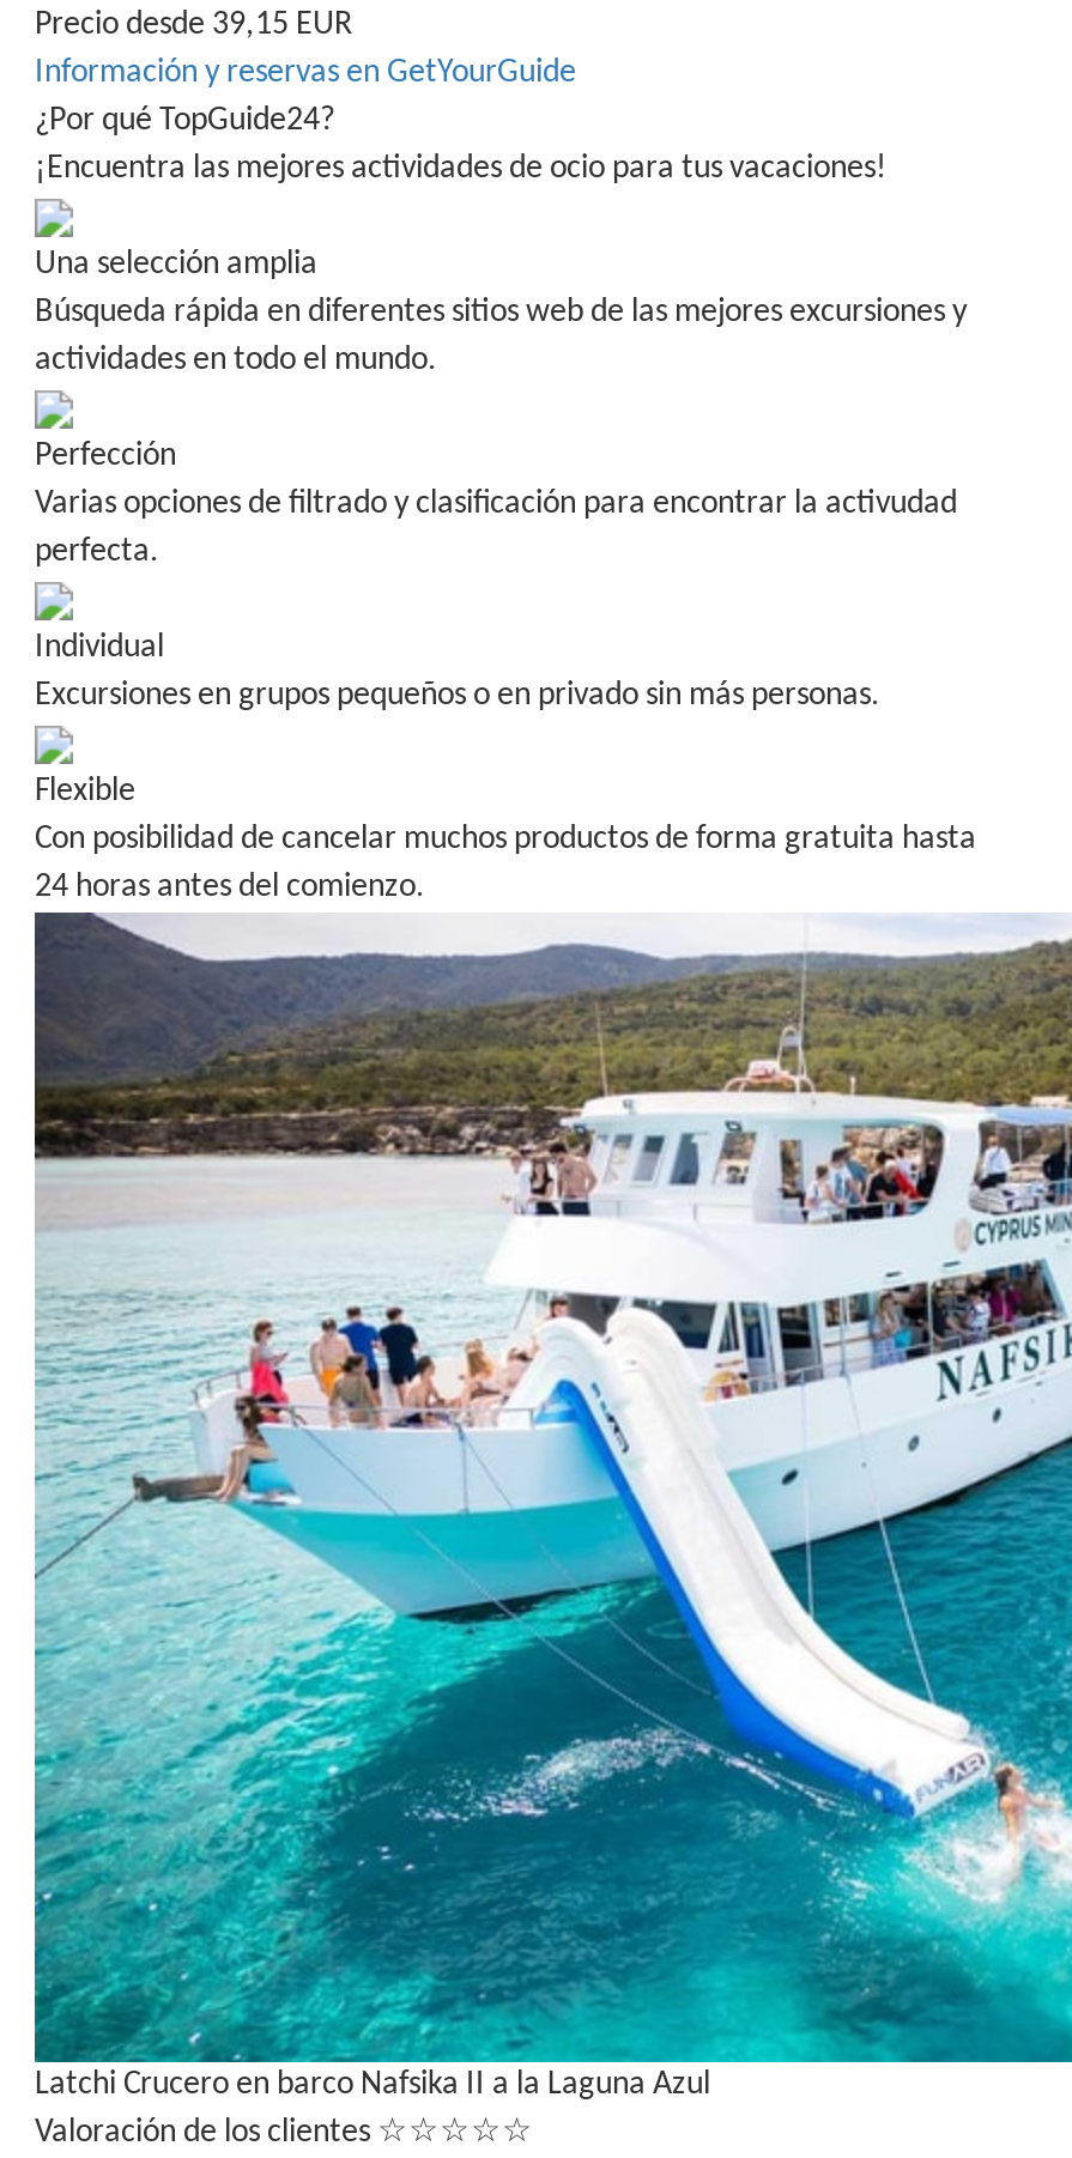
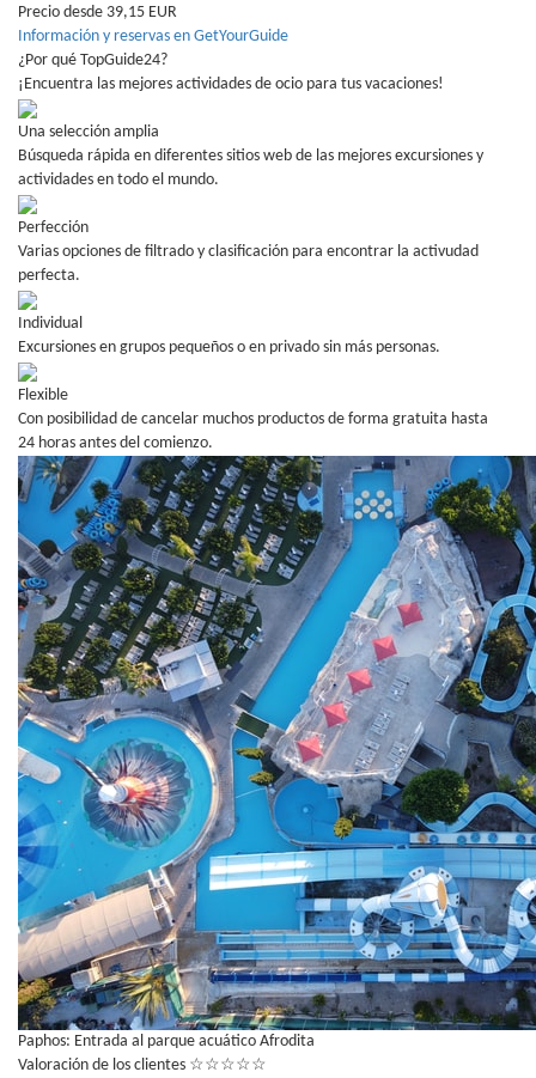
[32,913,1065,2103] [image] | Latchi Crucero en barco Nafsika II a la Laguna Azul -> [17,455,532,1050] [image] | Paphos: Entrada al parque acuático Afrodita

